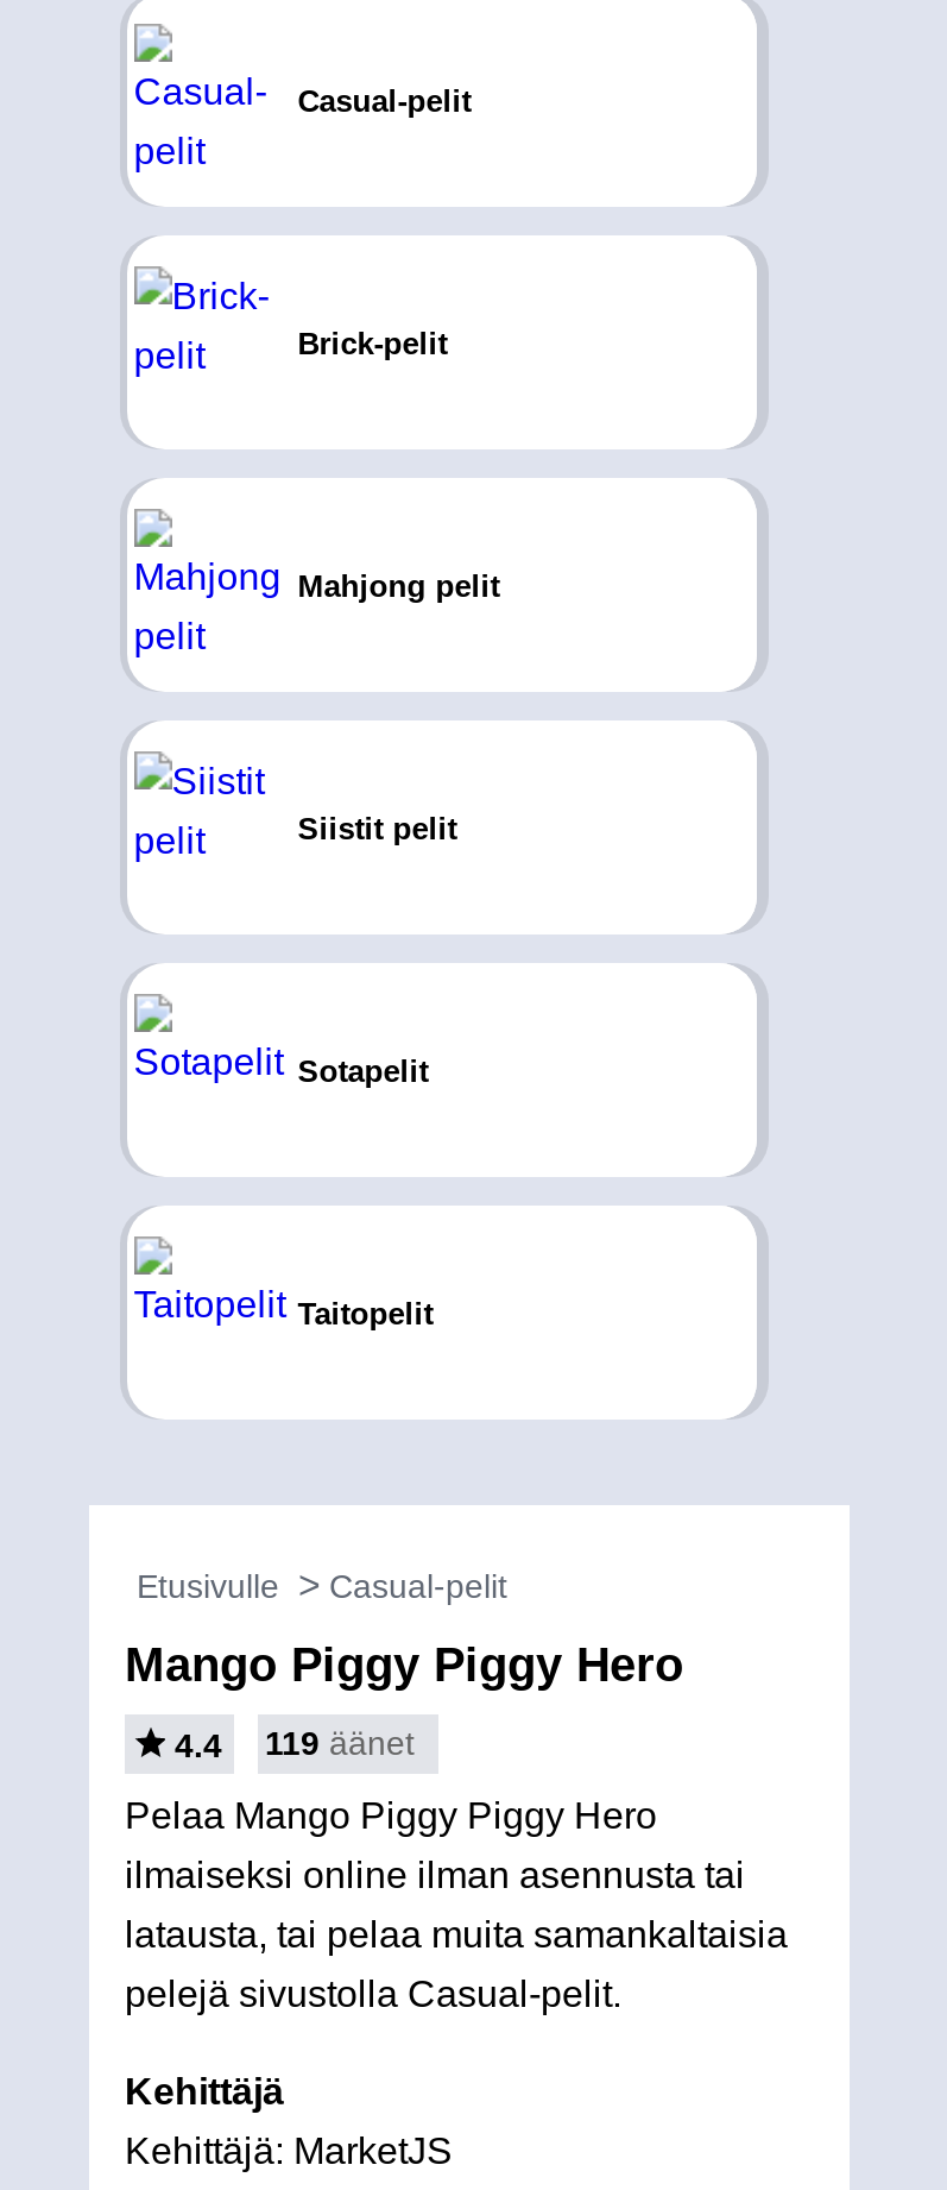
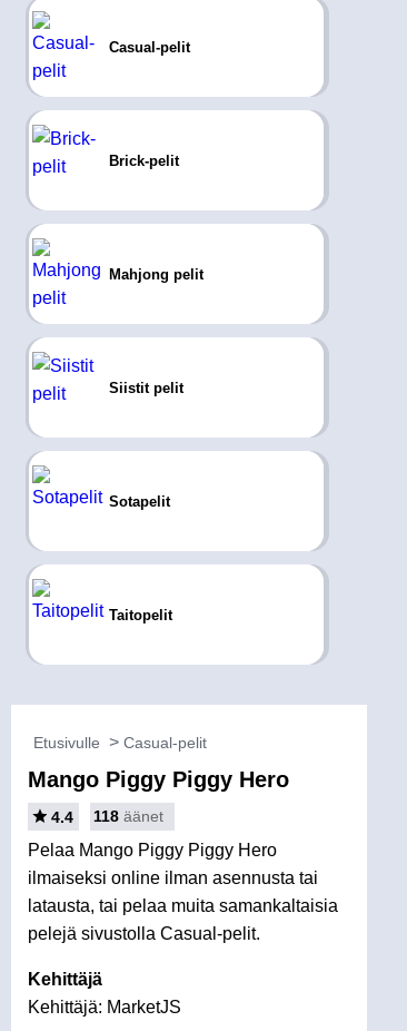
[175,1724,415,1764] 4.4 119 äänet -> [51,807,163,826] 4.4 118 äänet

